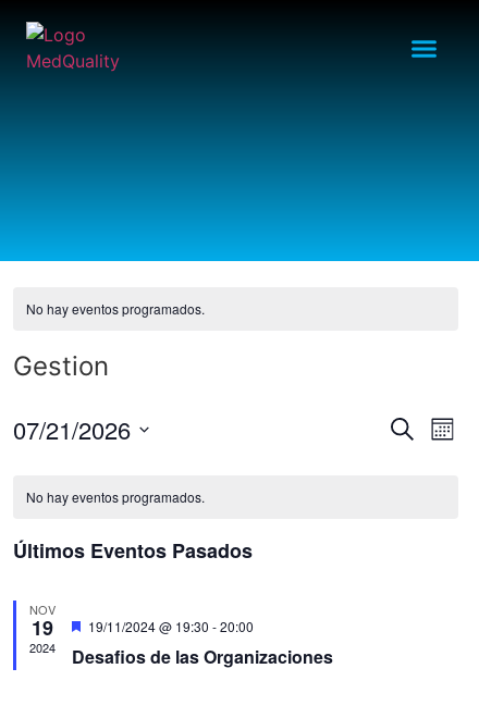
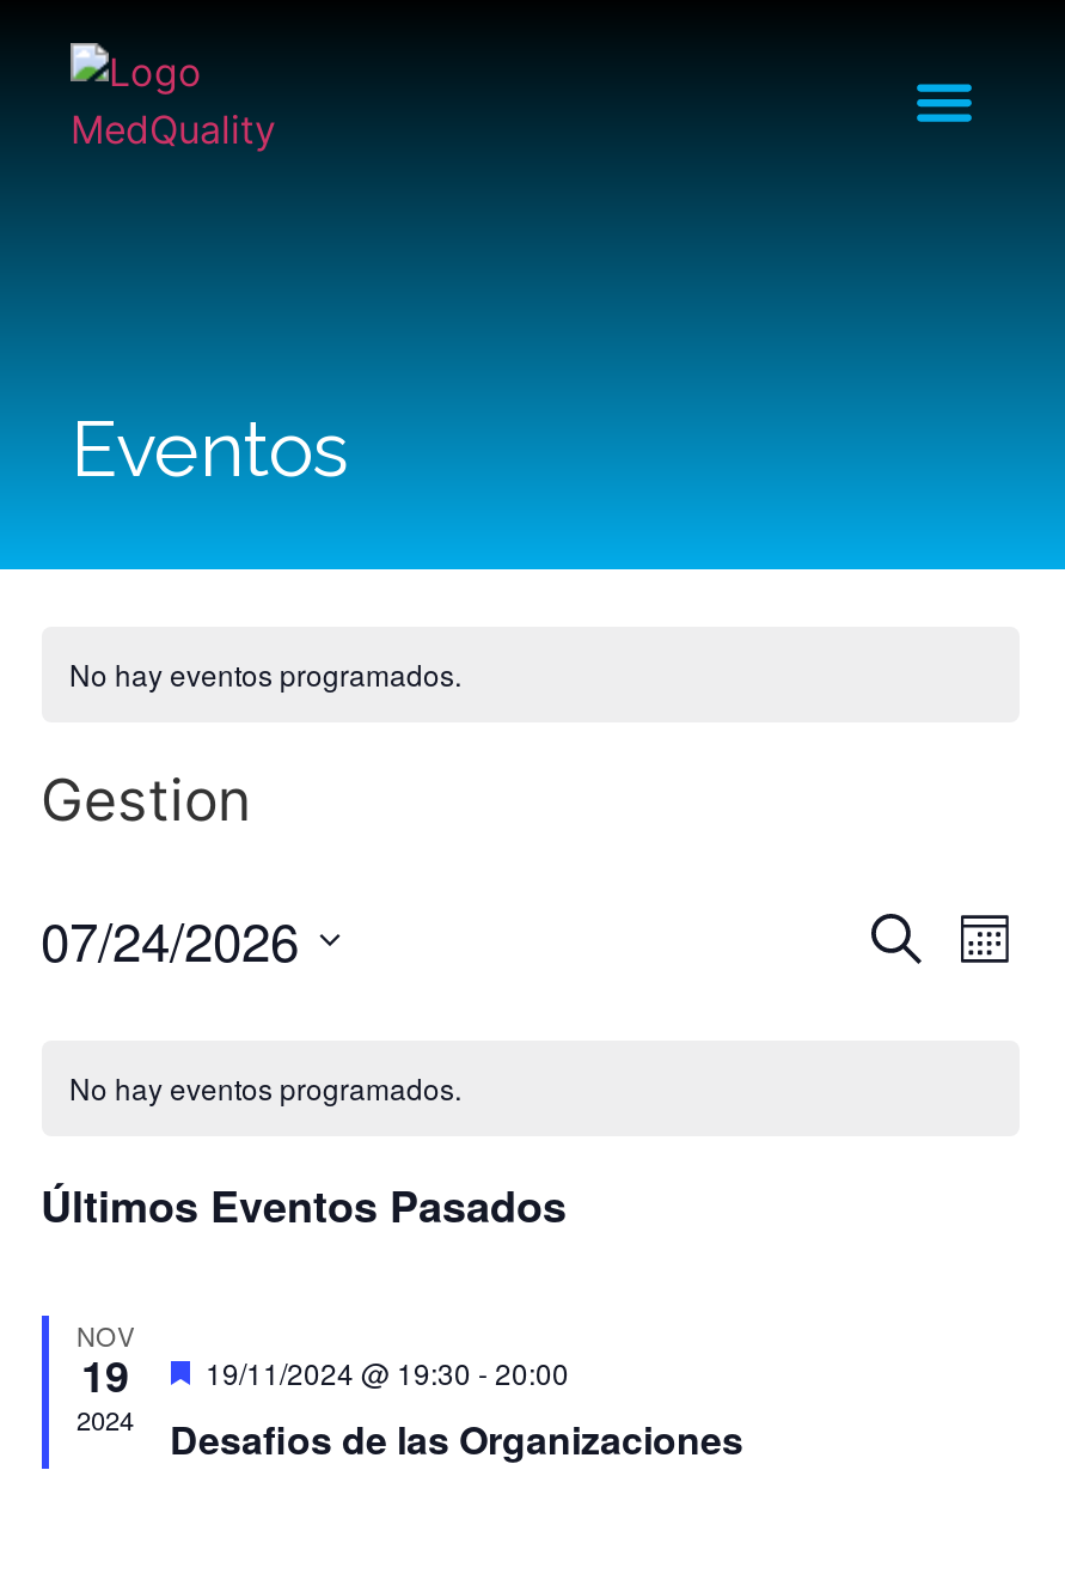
none -> [71,404,348,493] Eventos
[13,412,130,446] 07/21/2026 -> [41,902,299,976] 07/24/2026

